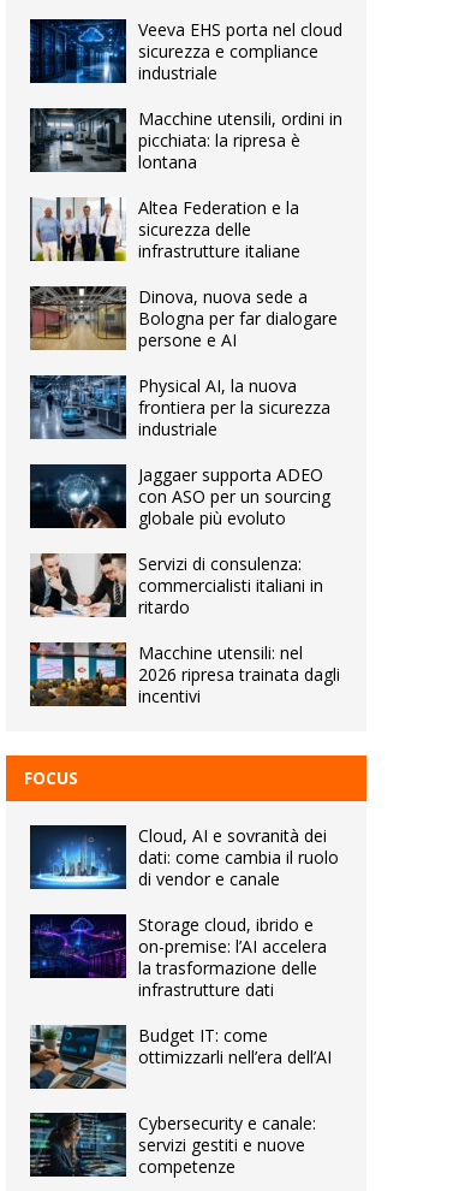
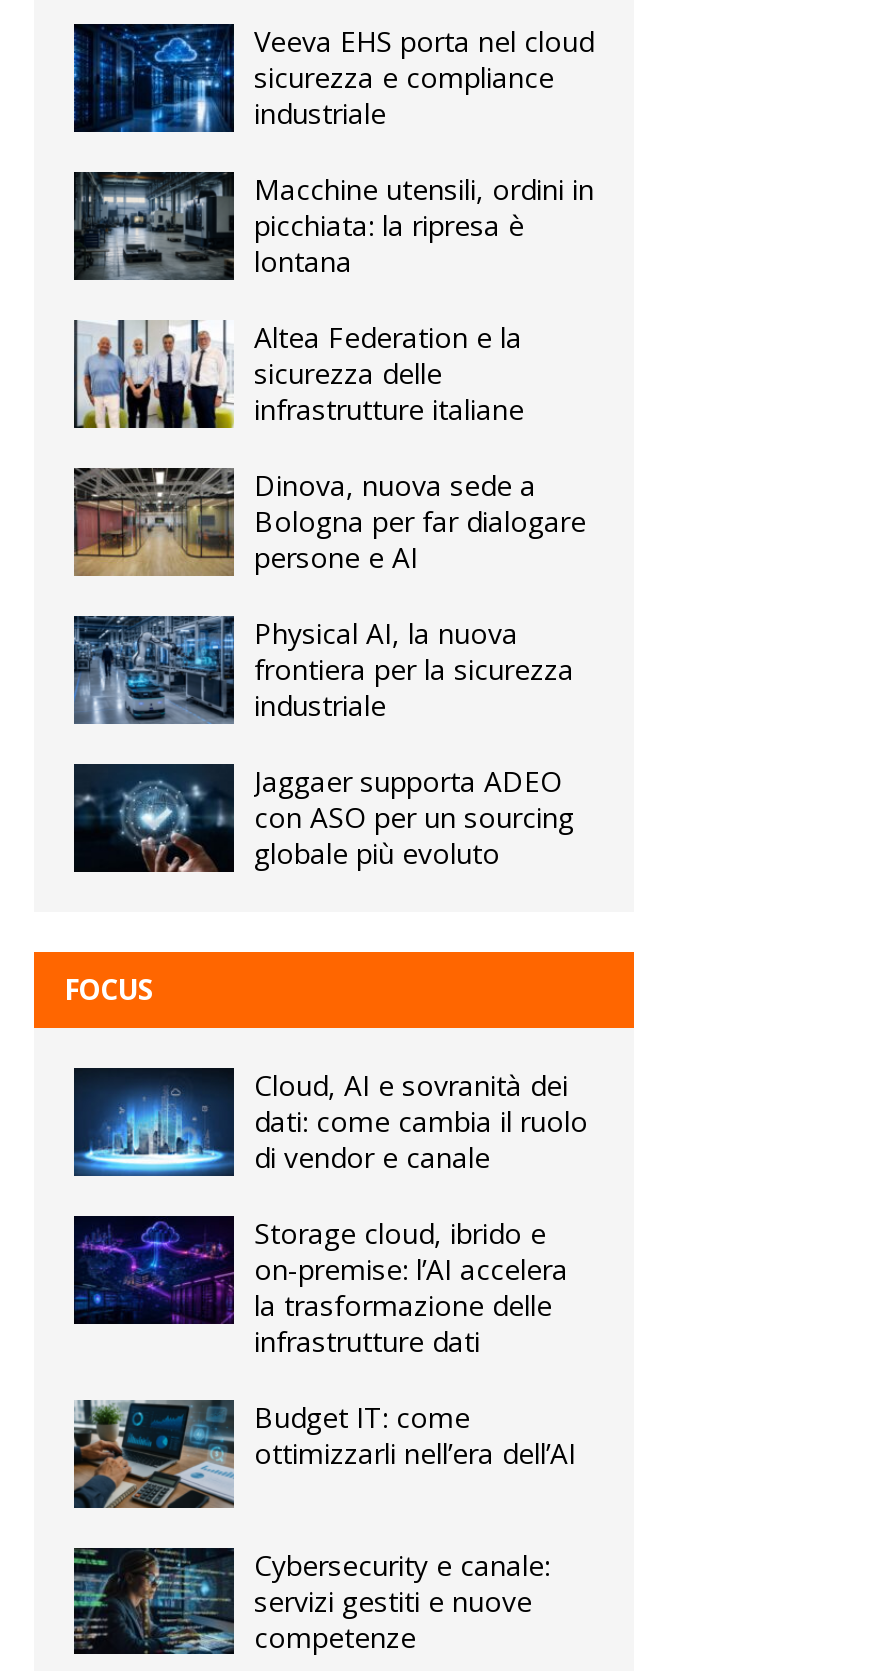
[29,552,340,707] [image] | Servizi di consulenza: | commercialisti italiani in | ritardo | Macchine utensili: nel | 2026 ripresa trainata dagli | incentivi -> none
[29,641,121,707] [image] -> none

